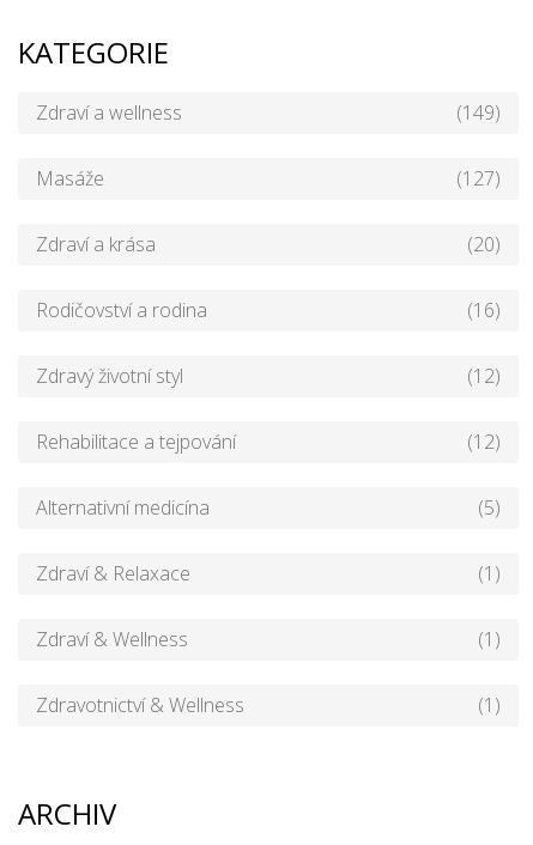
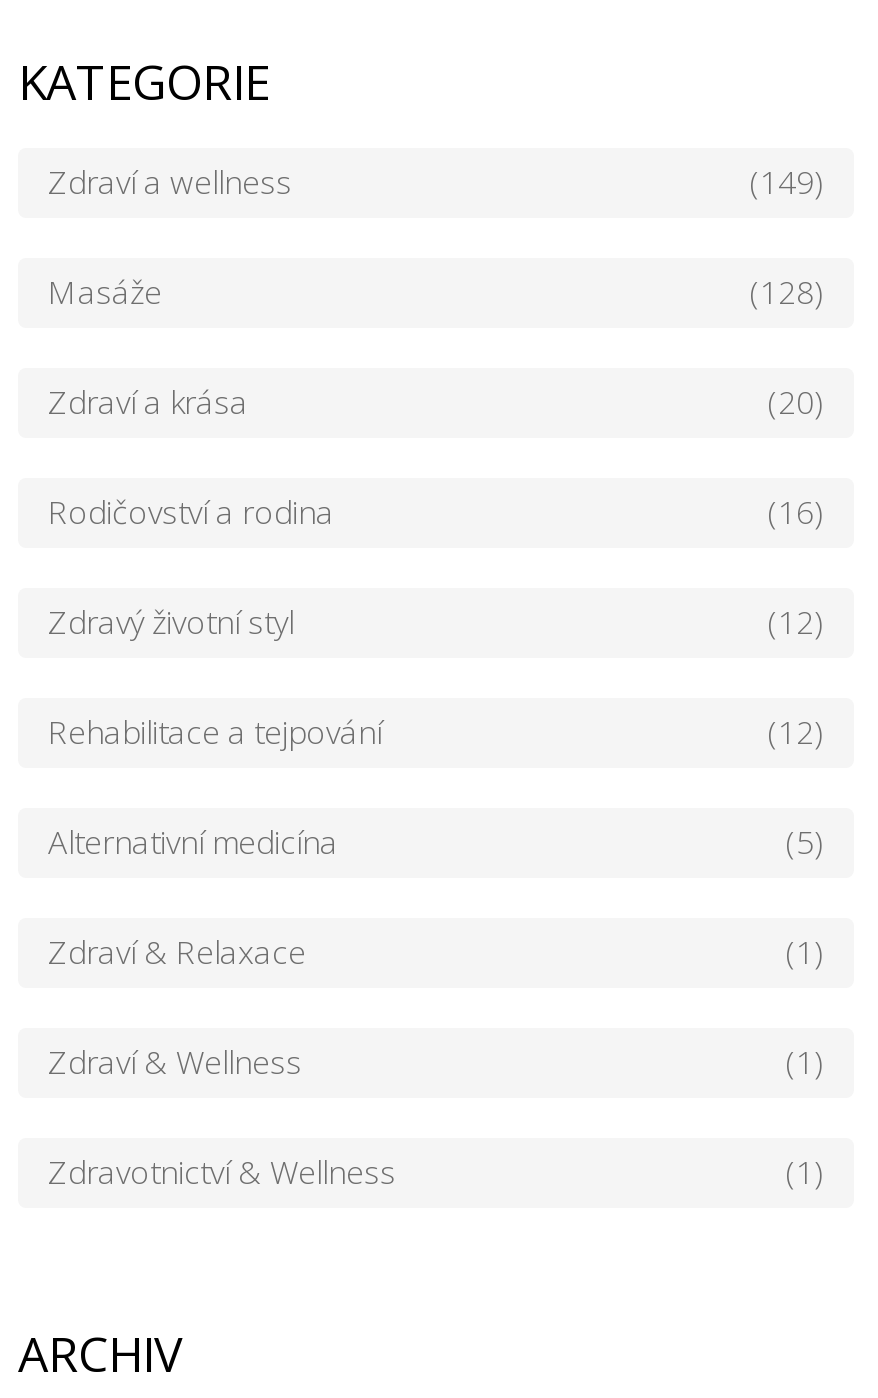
[456,166,501,192] (127) -> [750,271,824,315] (128)

